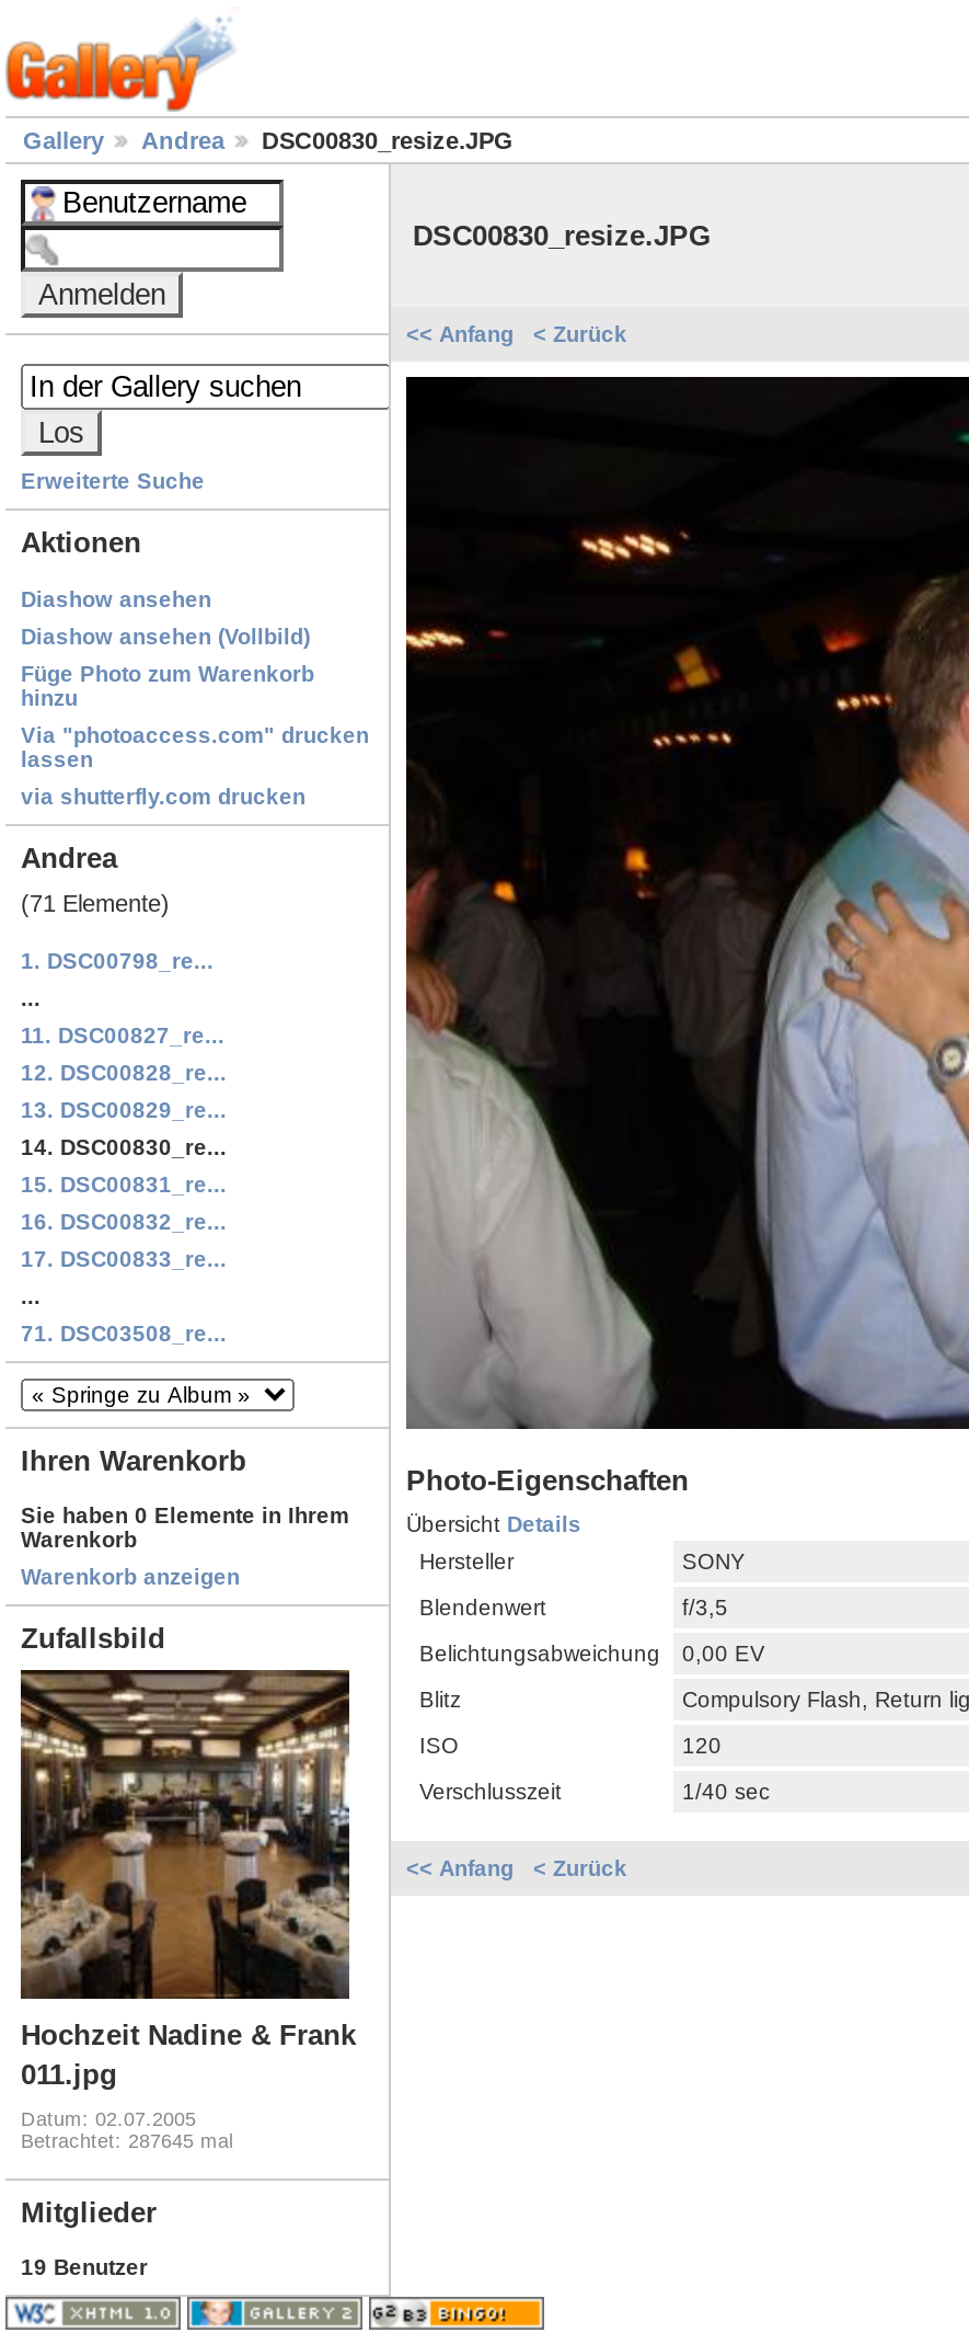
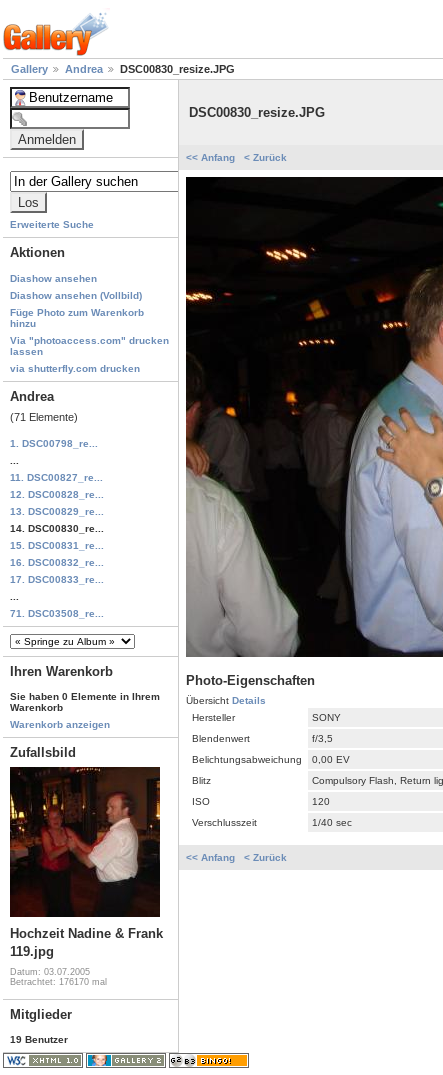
[19,1670,351,2091] [image] | 011.jpg -> [9,767,161,959] [image] | 119.jpg
[21,2107,233,2151] Datum: 02.07.2005 | Betrachtet: 287645 mal -> [10,967,107,987] Datum: 03.07.2005 | Betrachtet: 176170 mal

